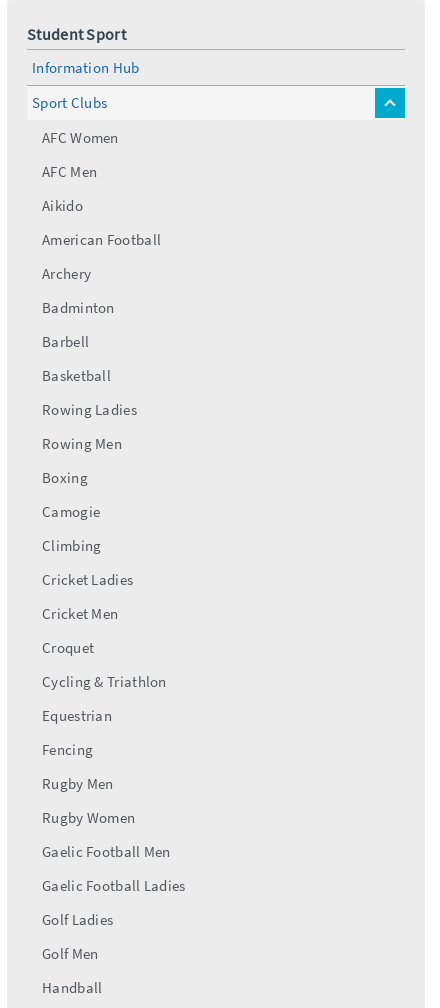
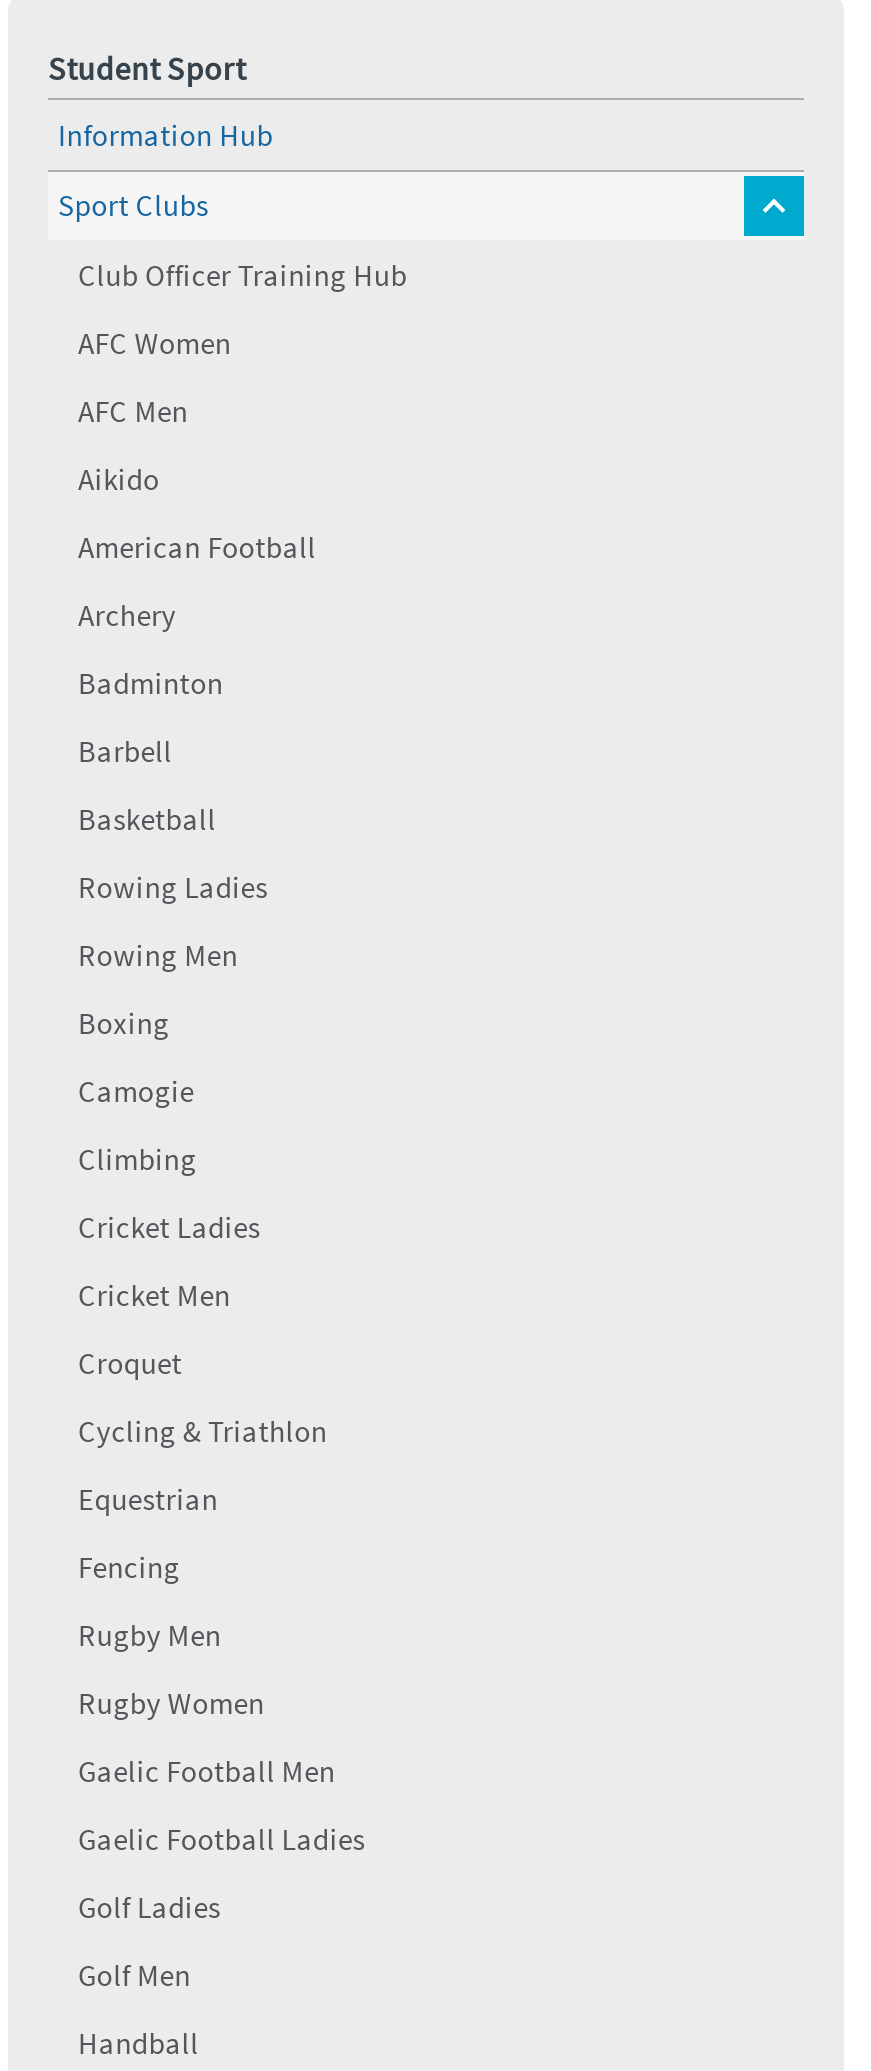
none -> [78,256,407,294] Club Officer Training Hub

